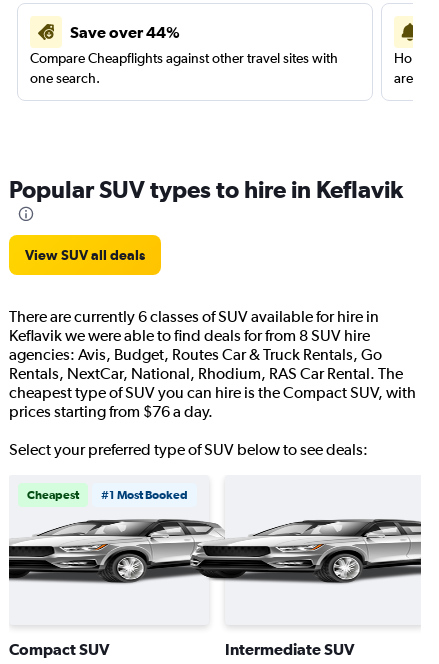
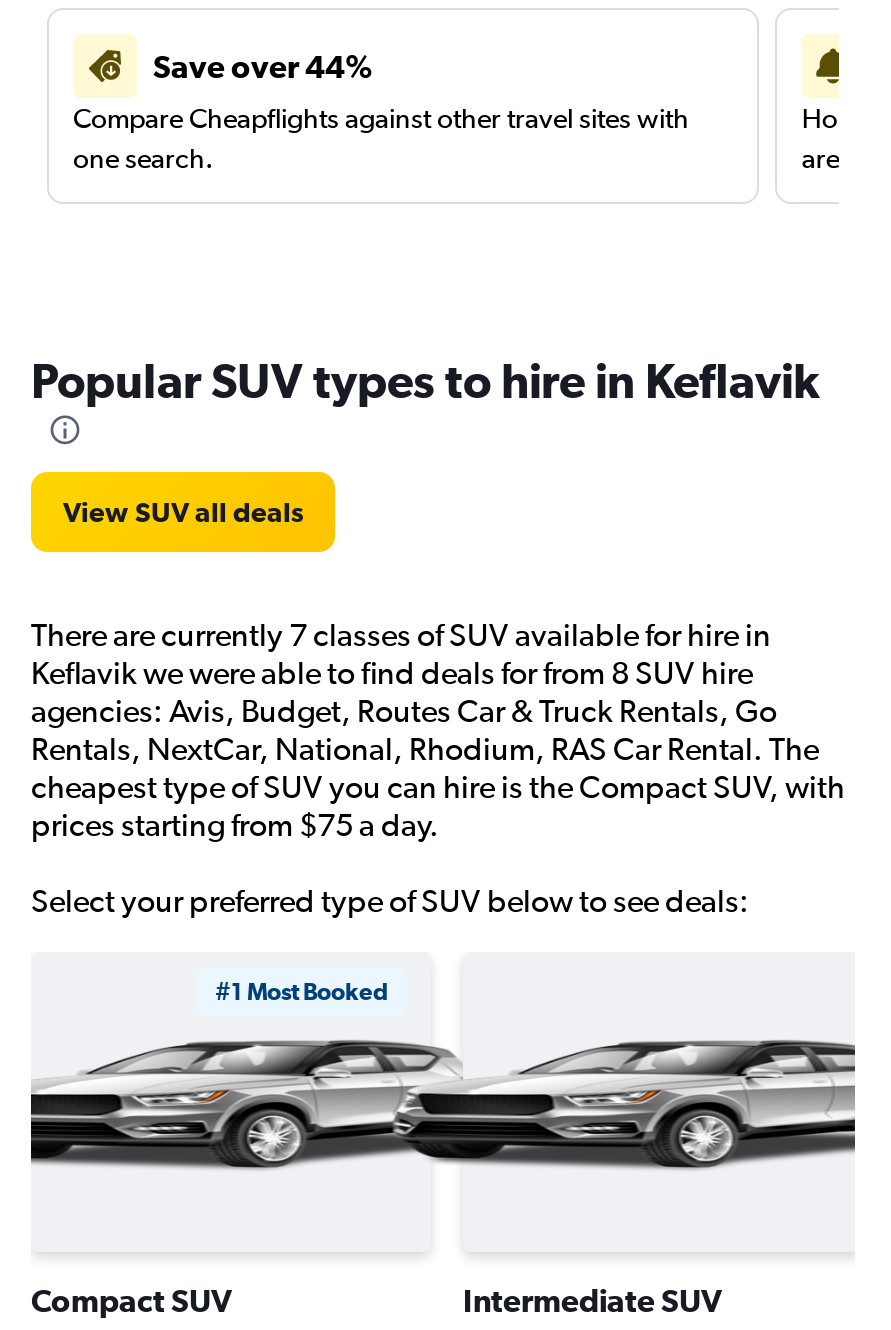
[9,307,379,326] There are currently 6 classes of SUV available for hire in -> [31,616,771,654] There are currently 7 classes of SUV available for hire in
[9,402,213,421] prices starting from $76 a day. -> [31,806,439,844] prices starting from $75 a day.
[27,488,79,502] Cheapest -> none

